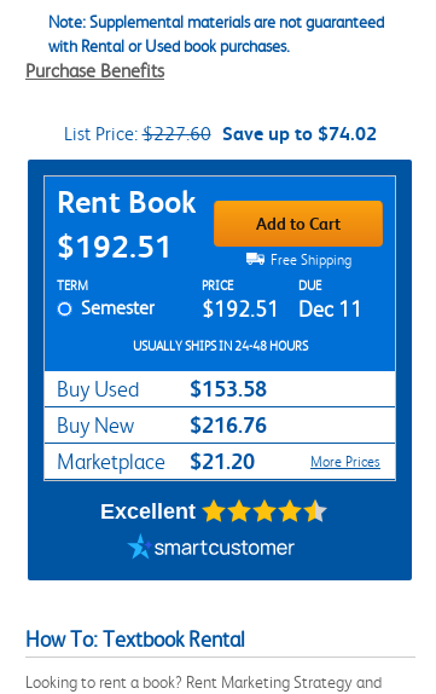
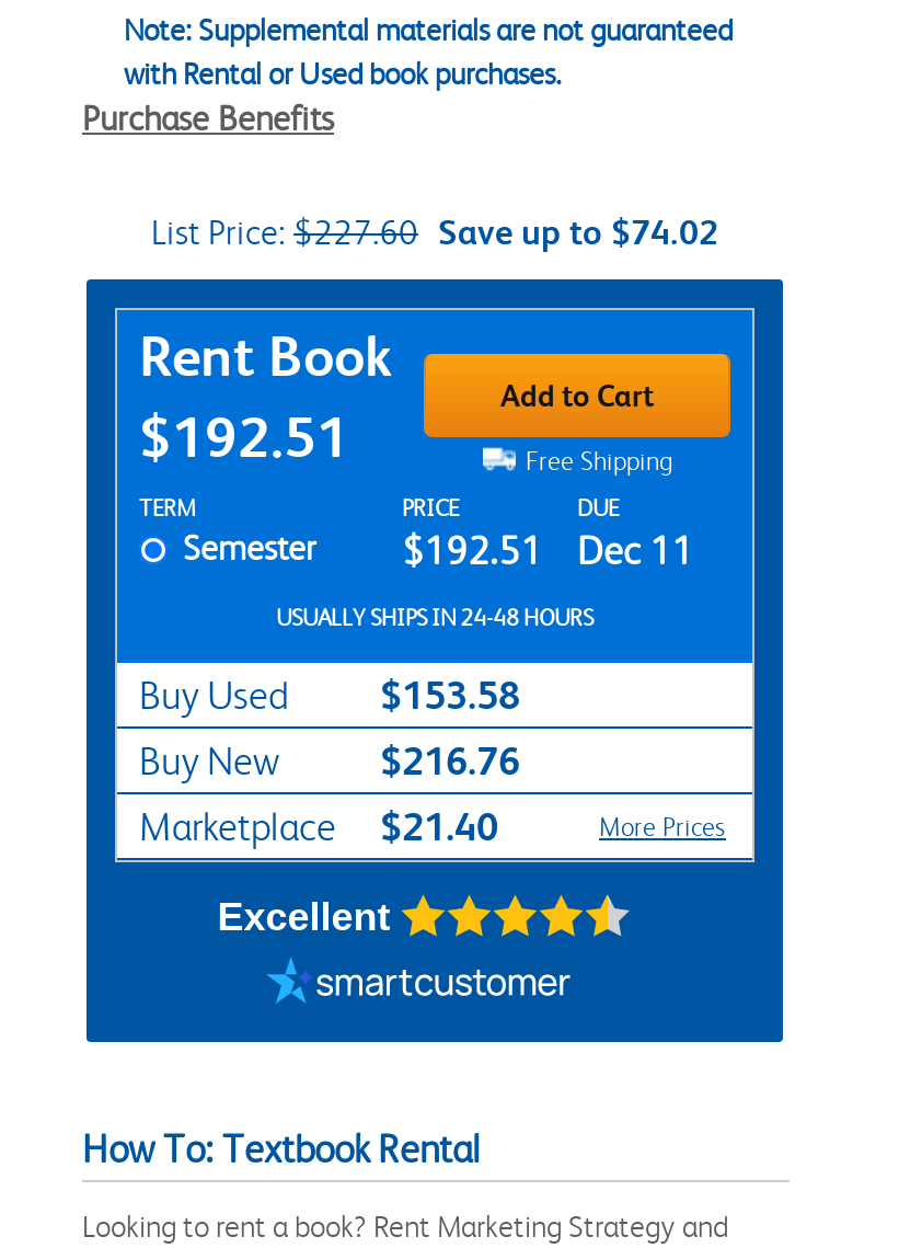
[57,448,255,474] Marketplace $21.20 -> [139,803,498,849] Marketplace $21.40

